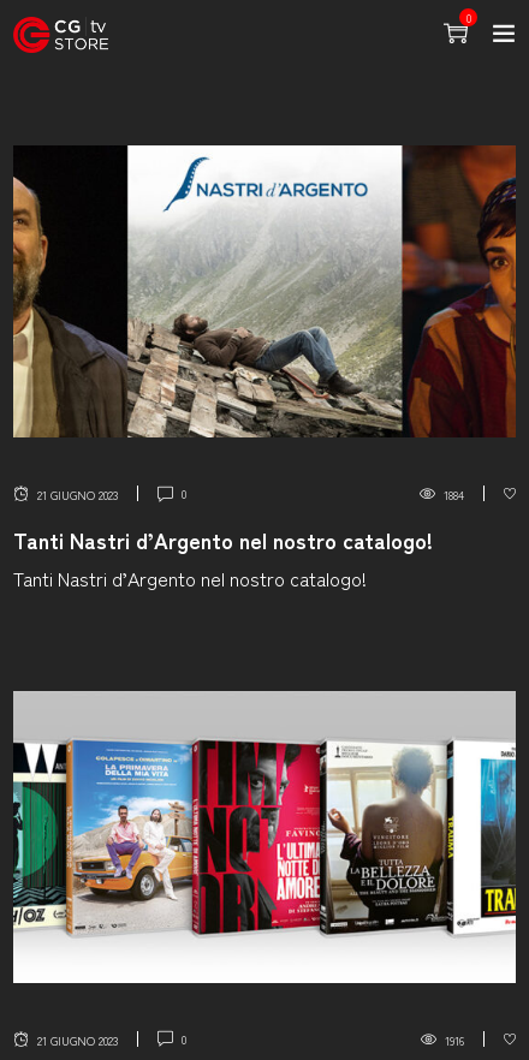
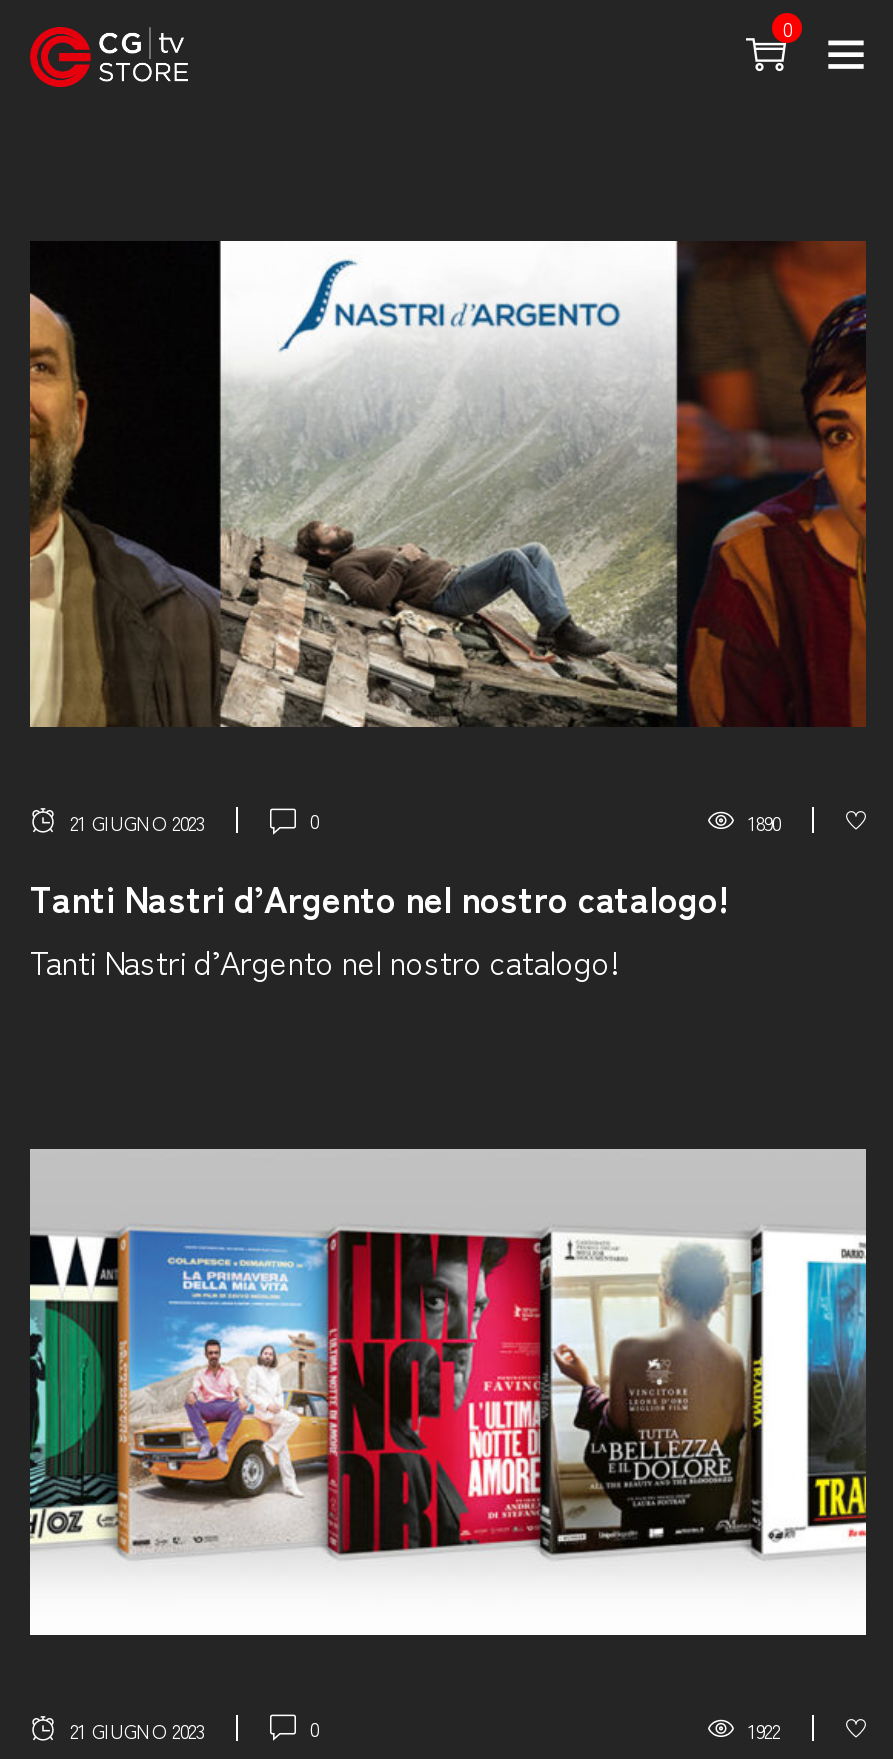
[444,486,464,504] 1884 -> [748,808,780,838] 1890
[445,1032,464,1050] 1916 -> [748,1716,780,1746] 1922

